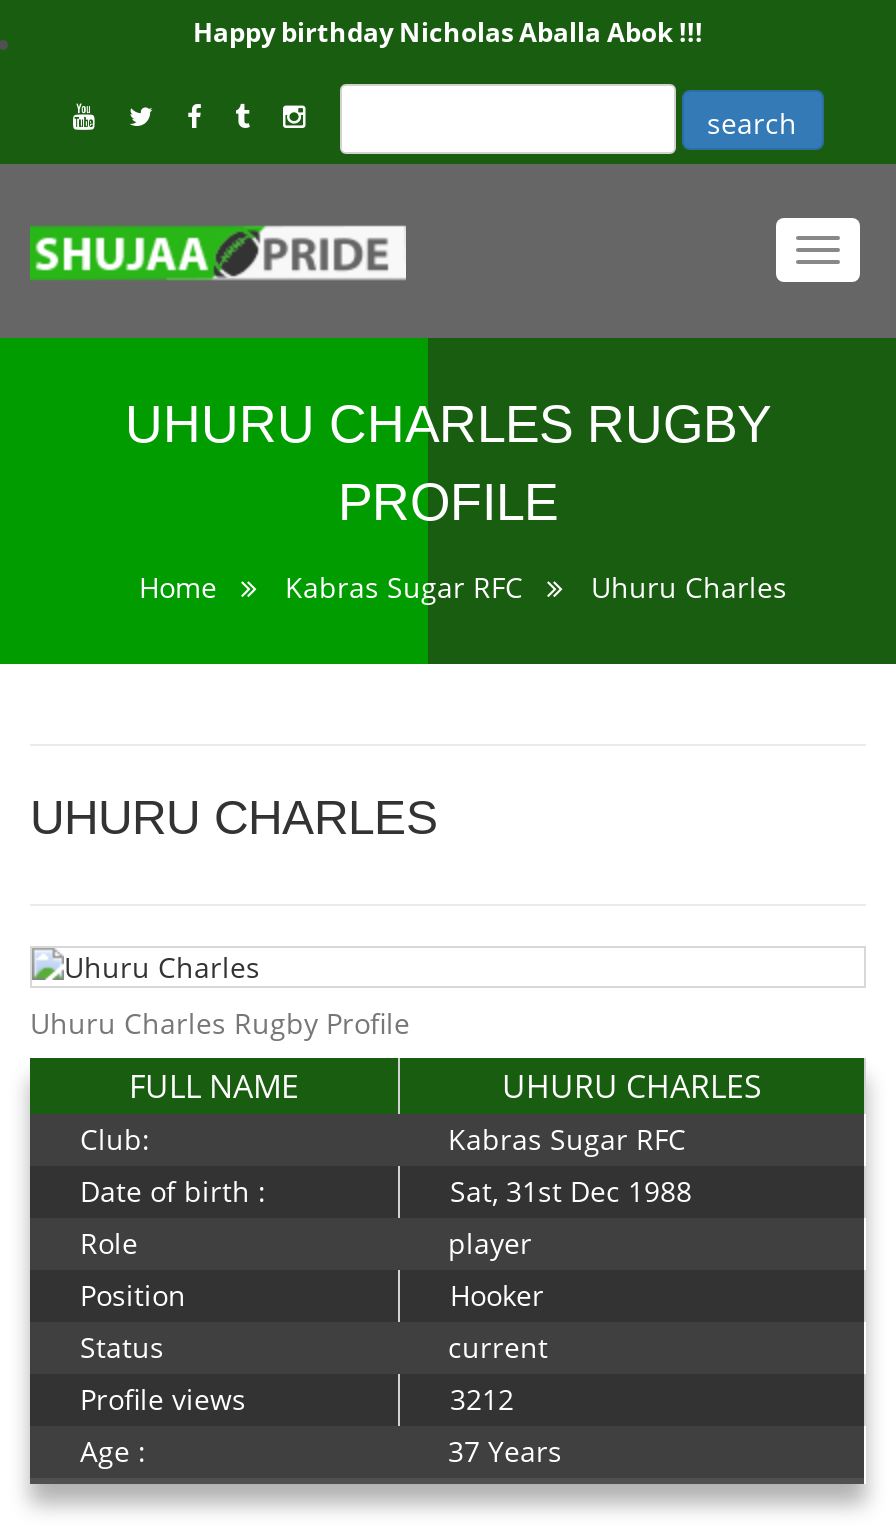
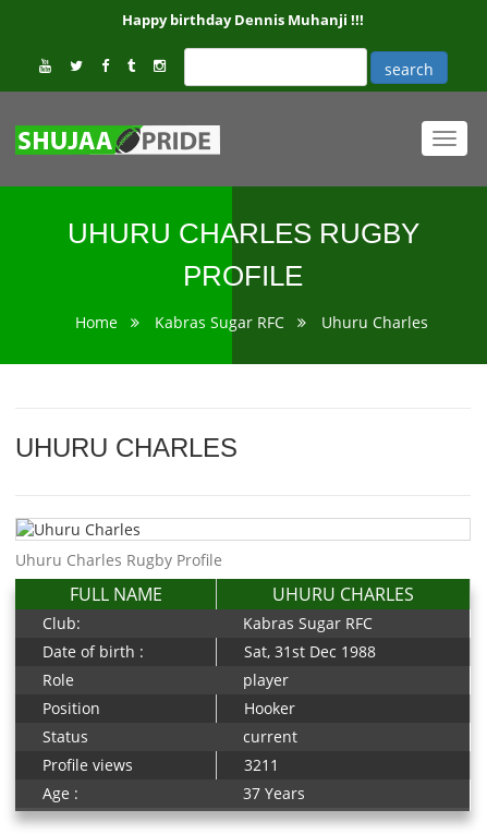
[193,14,703,50] Happy birthday Nicholas Aballa Abok !!! -> [122,10,364,29] Happy birthday Dennis Muhanji !!!
[450,1380,514,1418] 3212 -> [244,754,279,775] 3211

